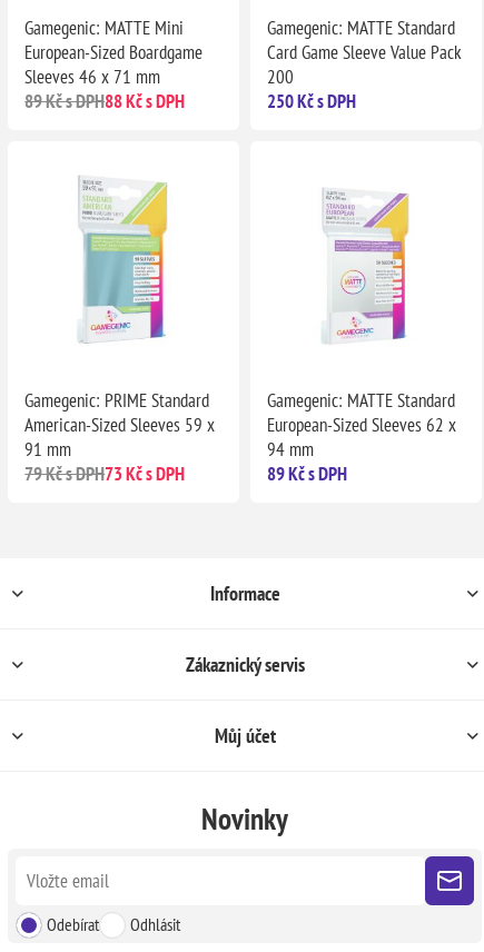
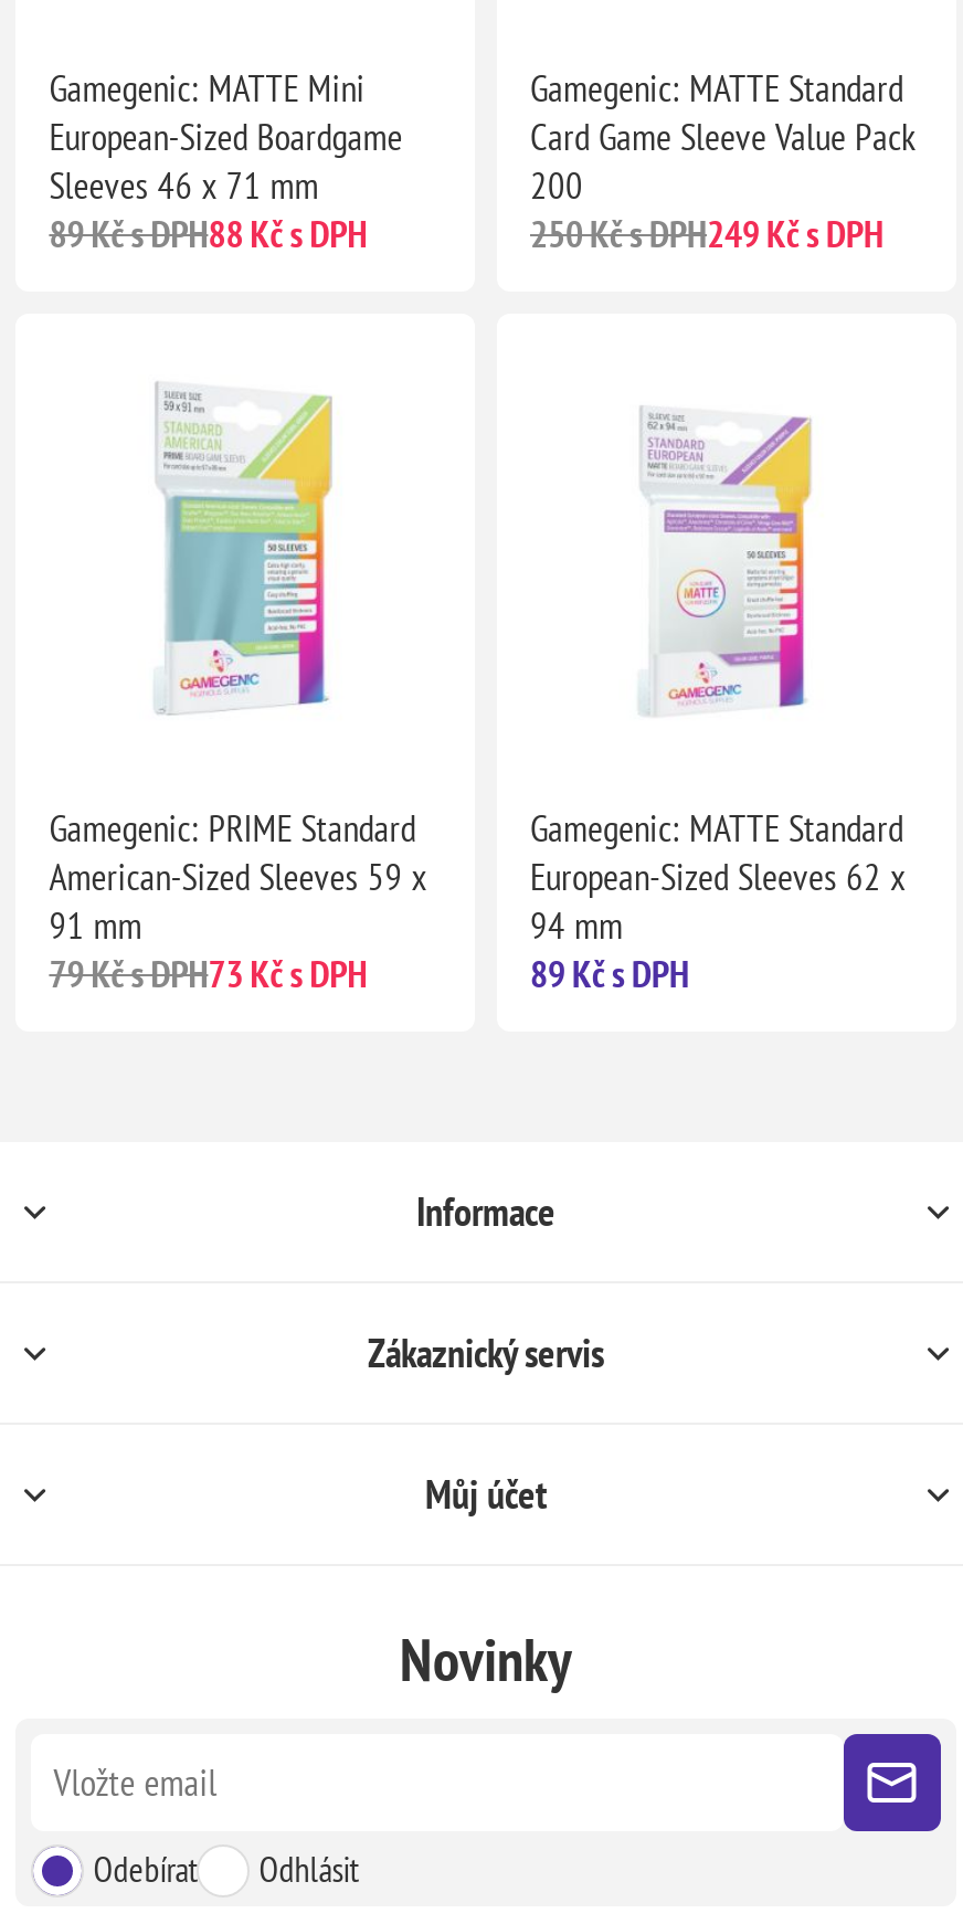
[267,89,356,113] 250 Kč s DPH -> [530,209,883,258] 250 Kč s DPH249 Kč s DPH

